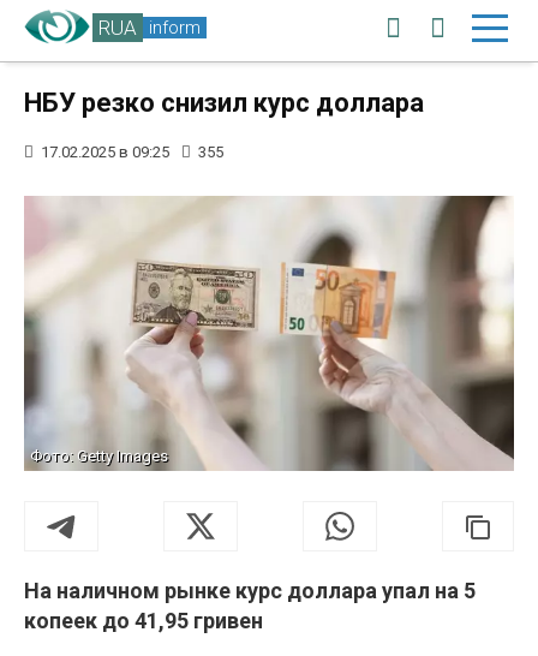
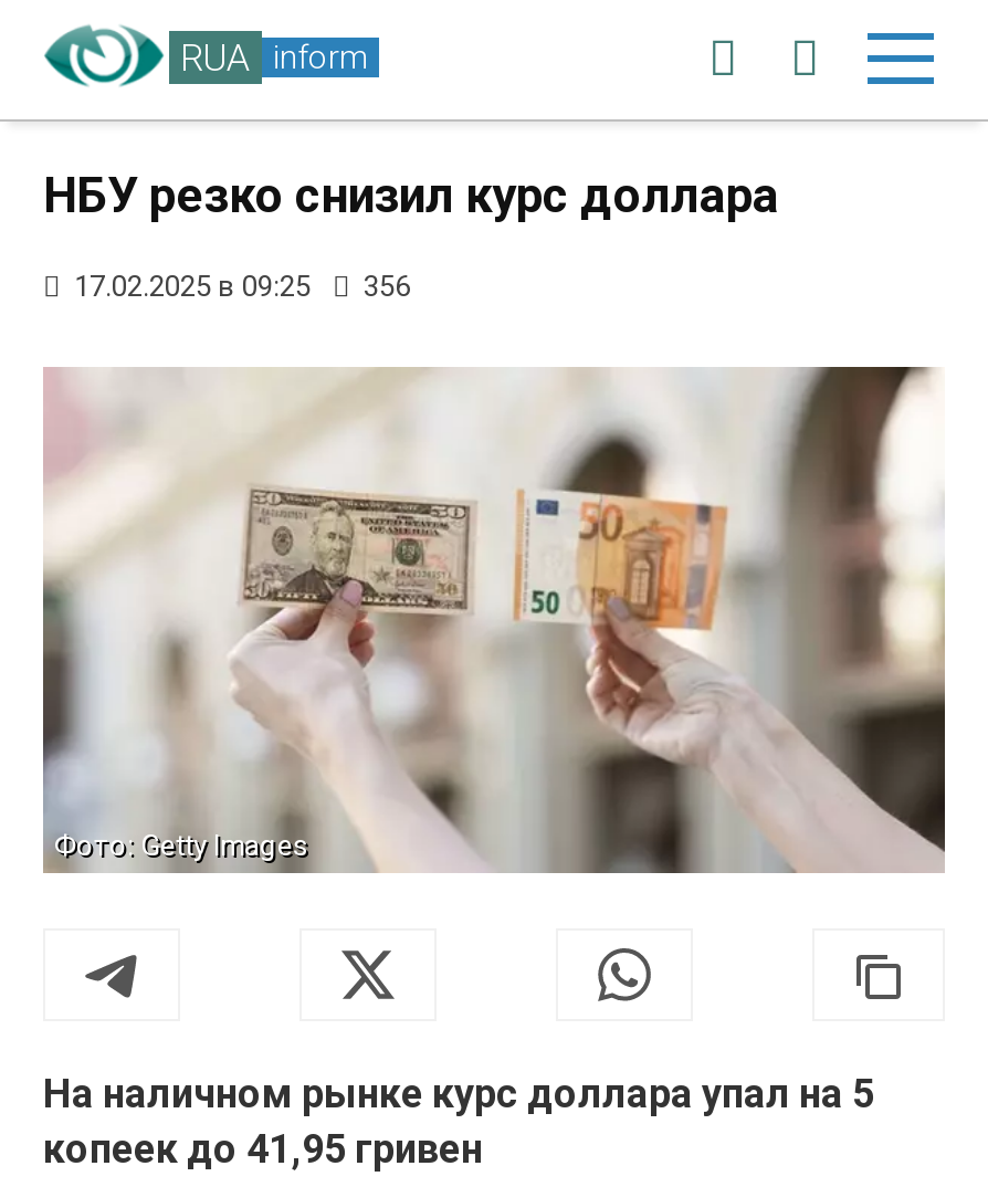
[37,143,223,161] 17.02.2025 в 09:25 355 -> [67,270,410,303] 17.02.2025 в 09:25 356

